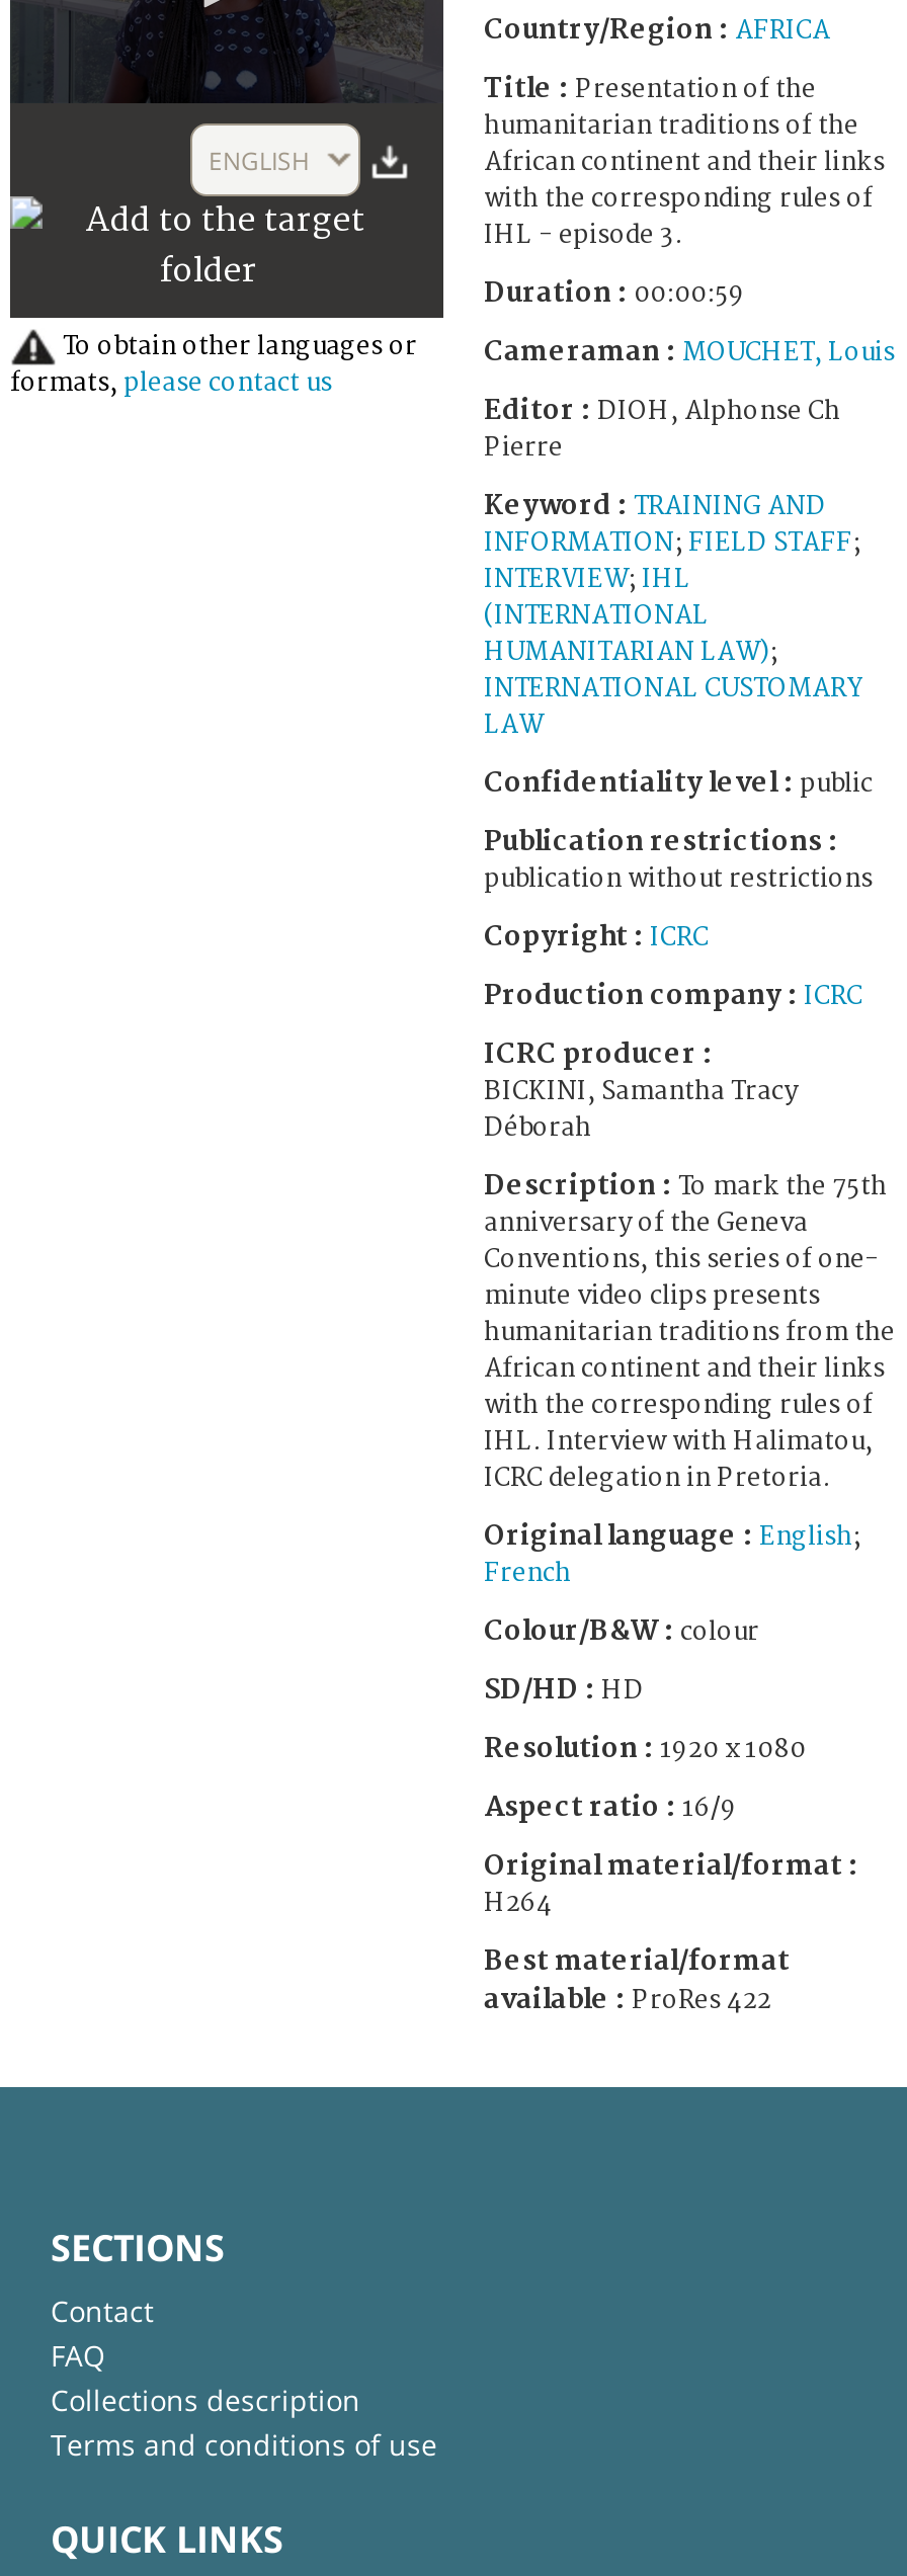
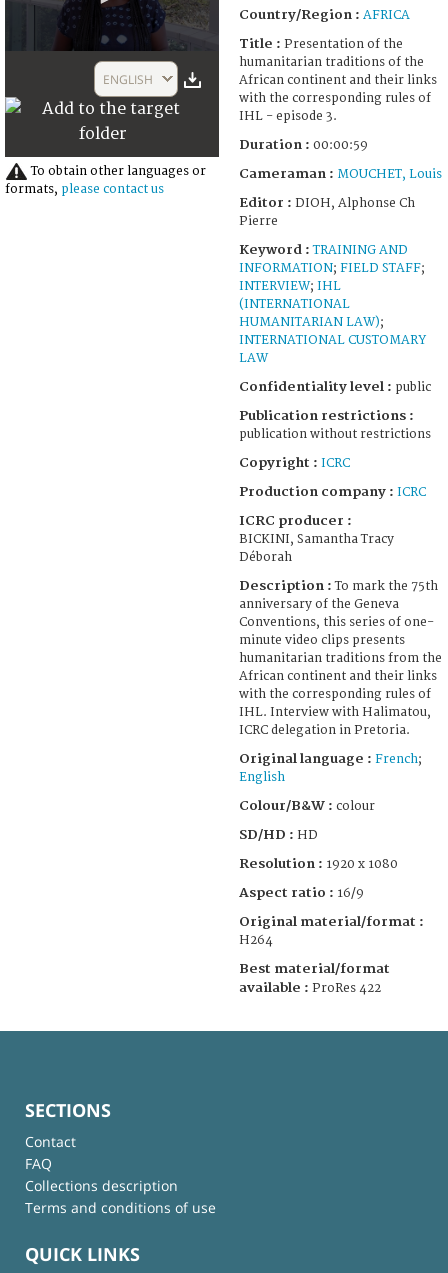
[484,1520,860,1589] Original language : English; | French -> [239,751,422,785] Original language : French; | English

